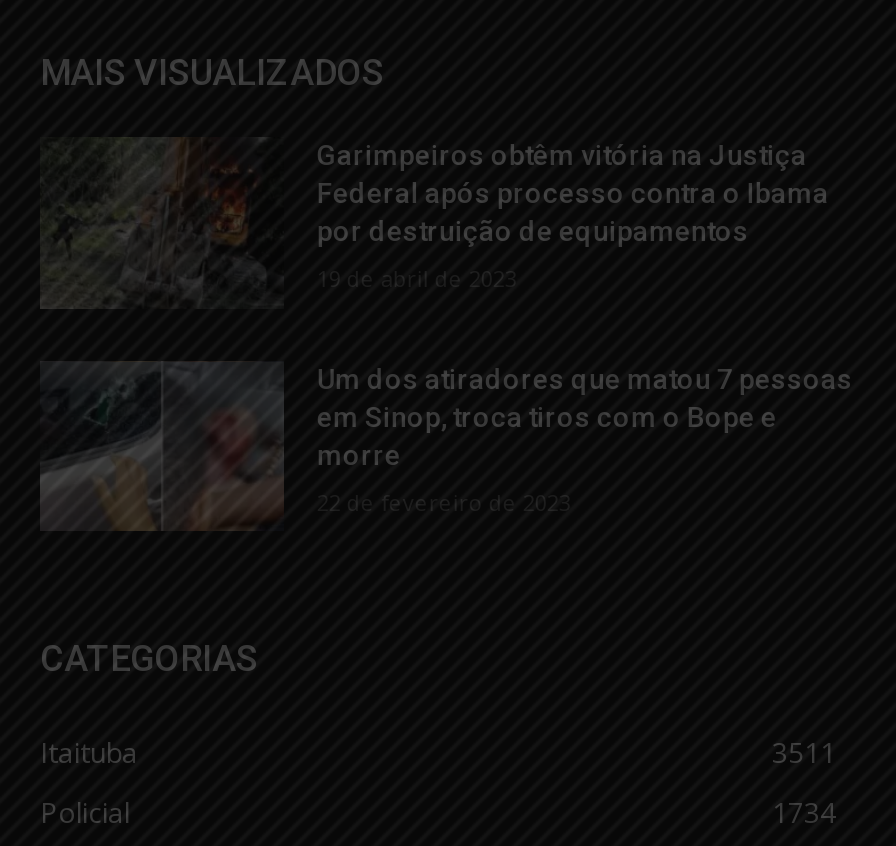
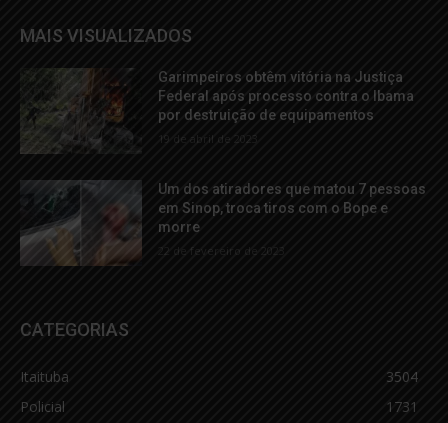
[772,734,836,772] 3511 -> [386,367,418,386] 3504
[772,794,836,832] 1734 -> [386,397,418,416] 1731

